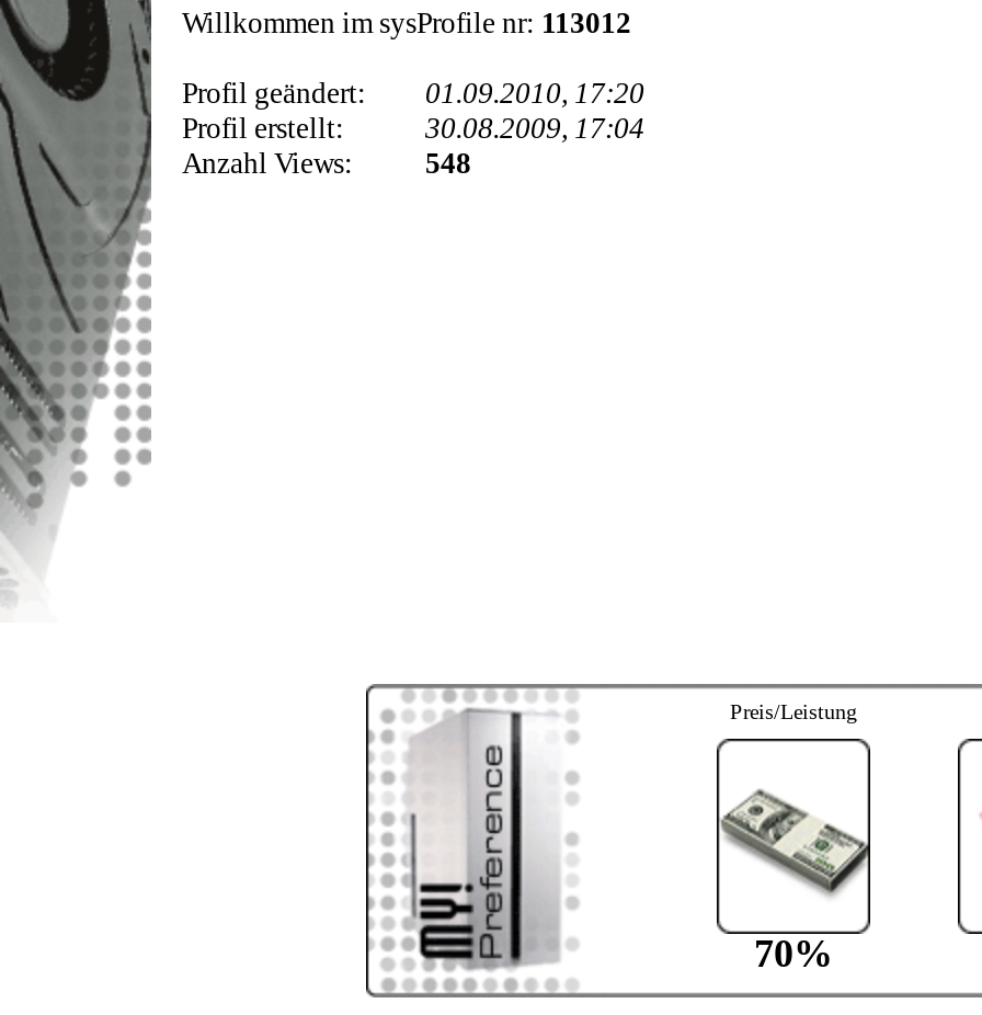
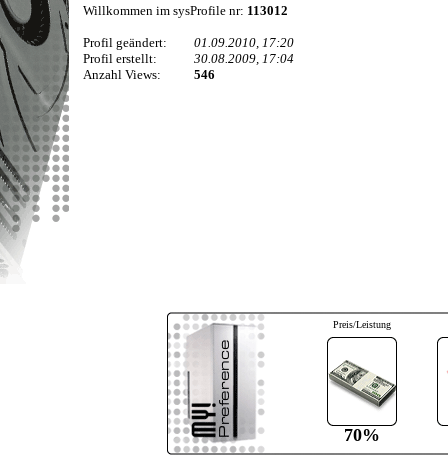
[425,147,471,180] 548 -> [194,67,215,82] 546

